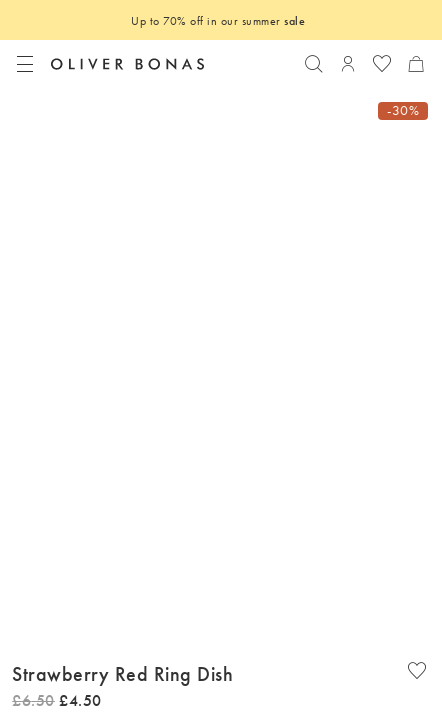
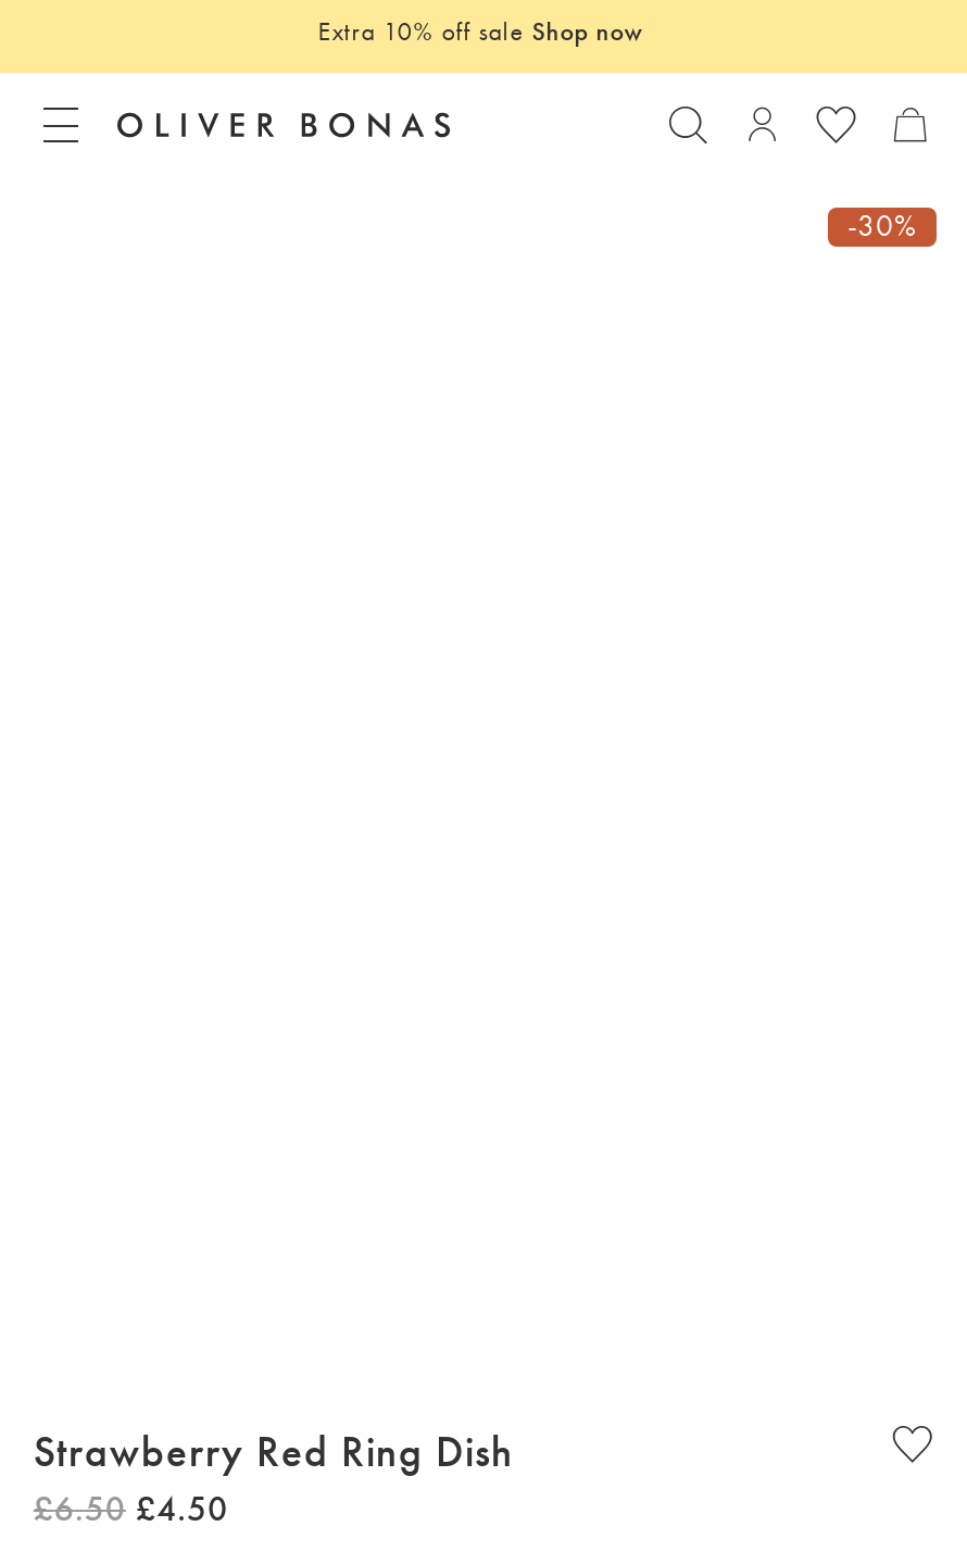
[131,13,305,29] Up to 70% off in our summer sale -> [318,13,643,48] Extra 10% off sale Shop now

